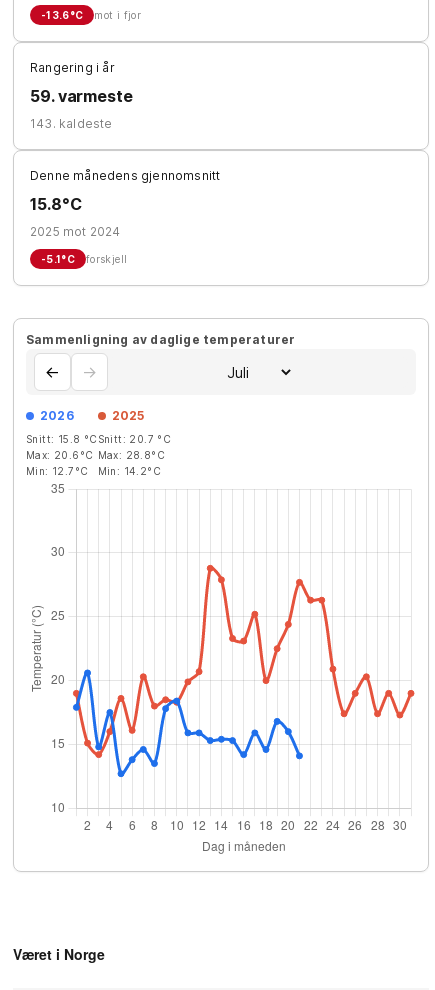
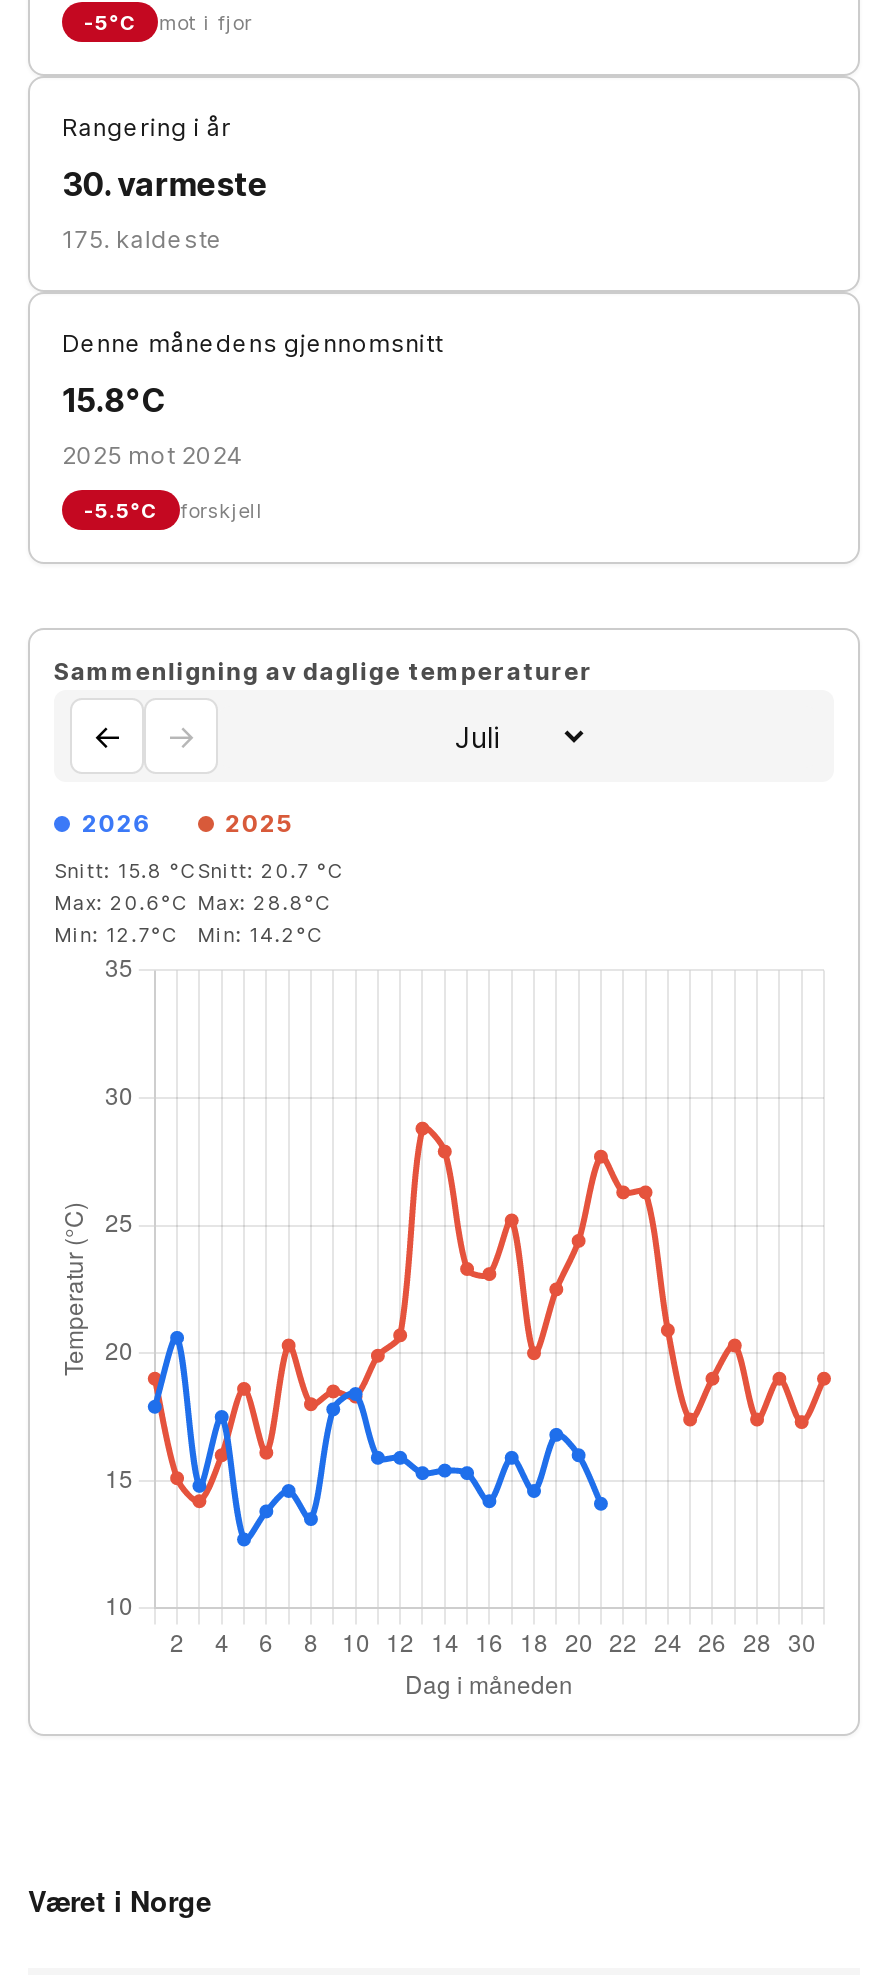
[41,9,141,21] -13.6°C mot i fjor -> [84,10,252,34] -5°C mot i fjor
[30,86,133,106] 59. varmeste -> [62,164,268,204] 30. varmeste
[30,116,113,131] 143. kaldeste -> [62,224,223,254] 175. kaldeste
[41,253,127,265] -5.1°C forskjell -> [84,498,263,522] -5.5°C forskjell

